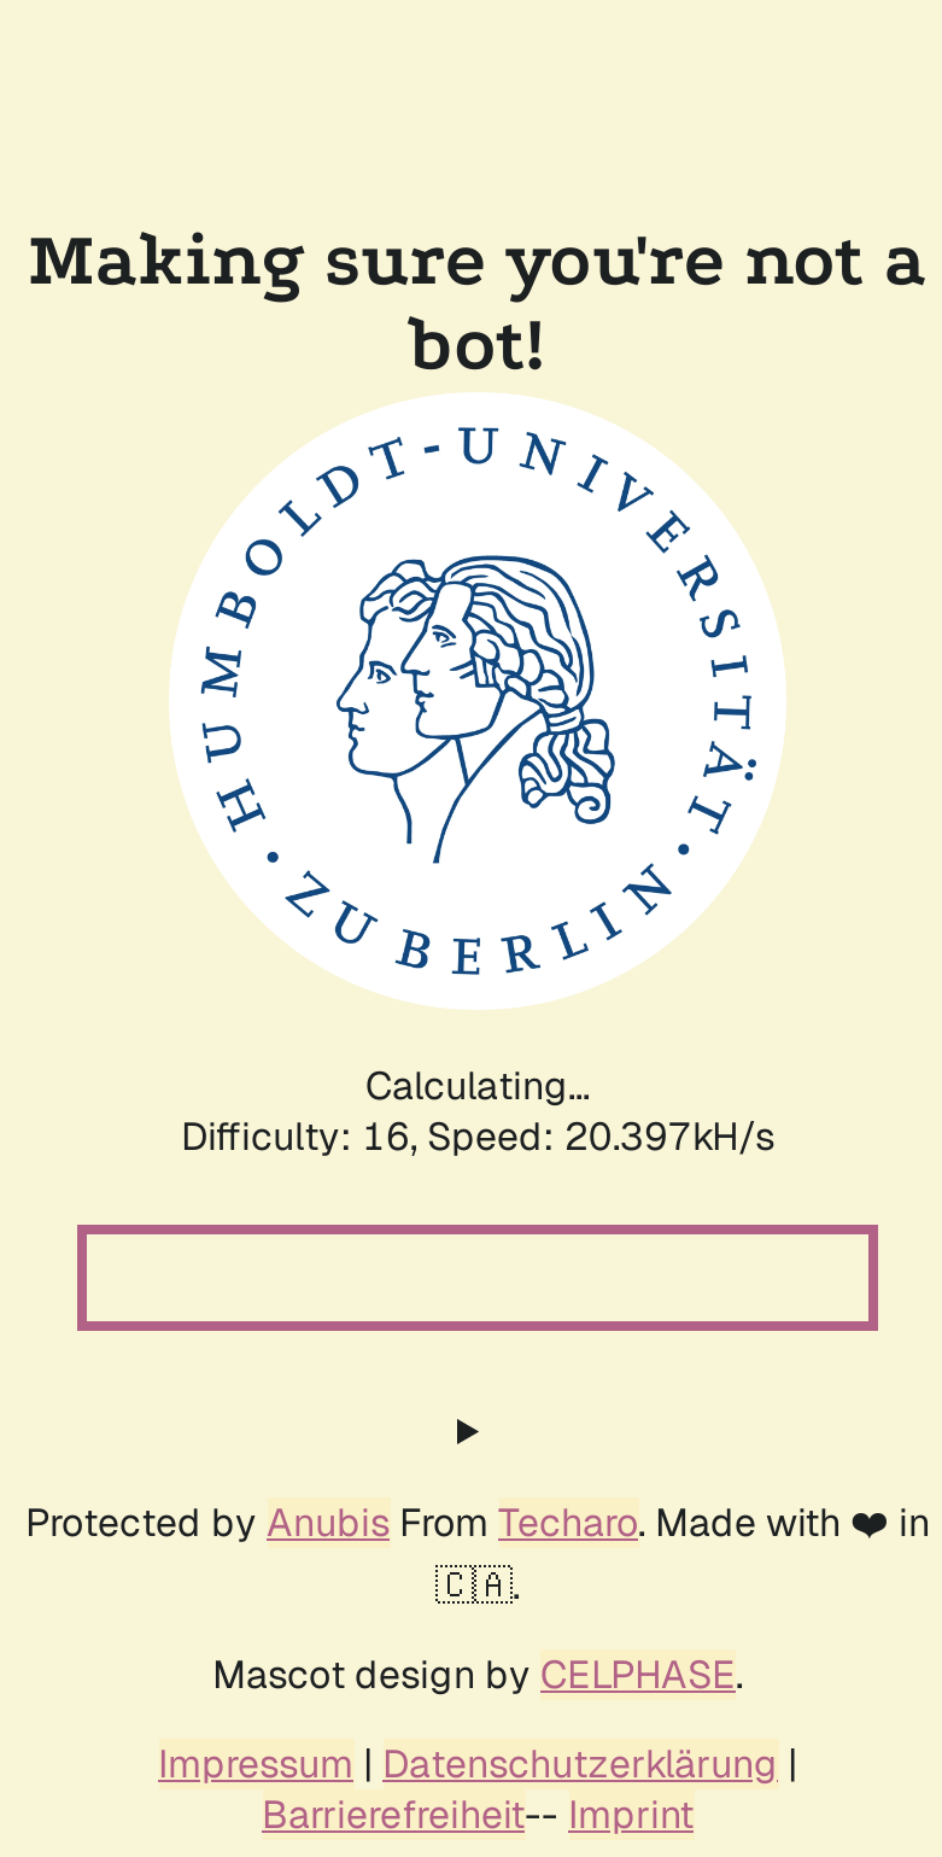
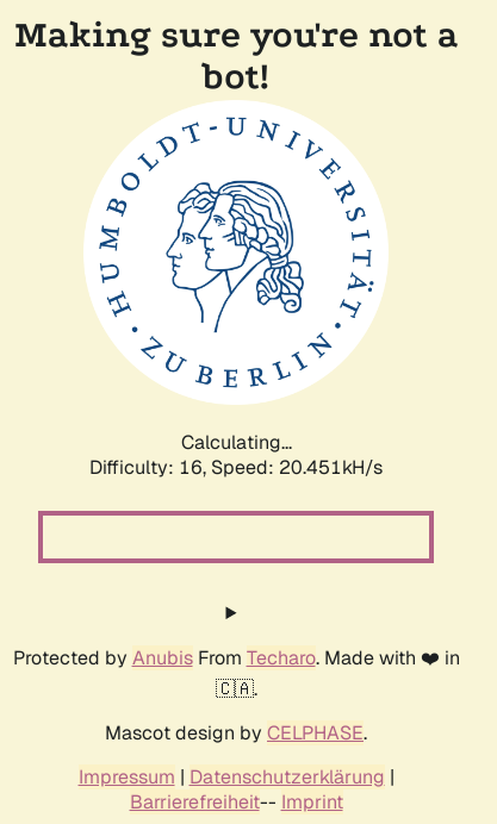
[181,1111,774,1162] Difficulty: 16, Speed: 20.397kH/s -> [89,455,383,480] Difficulty: 16, Speed: 20.451kH/s

